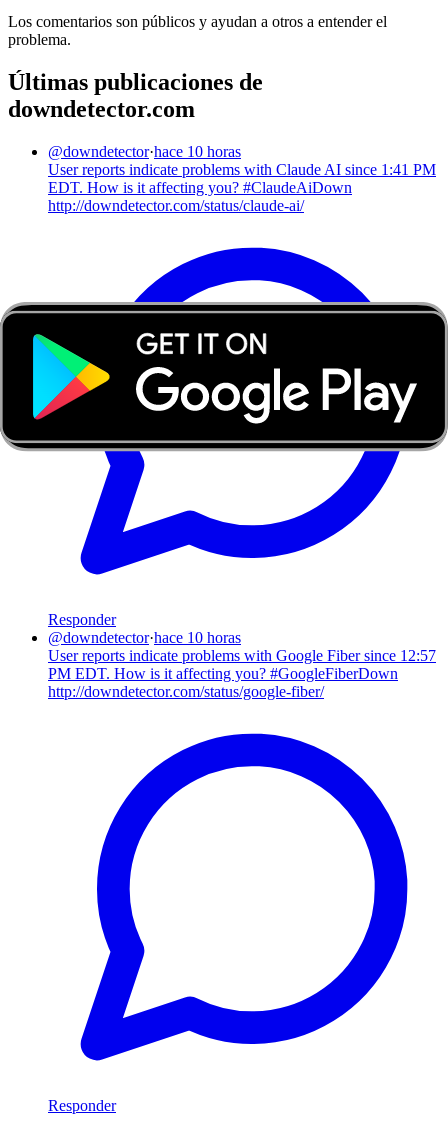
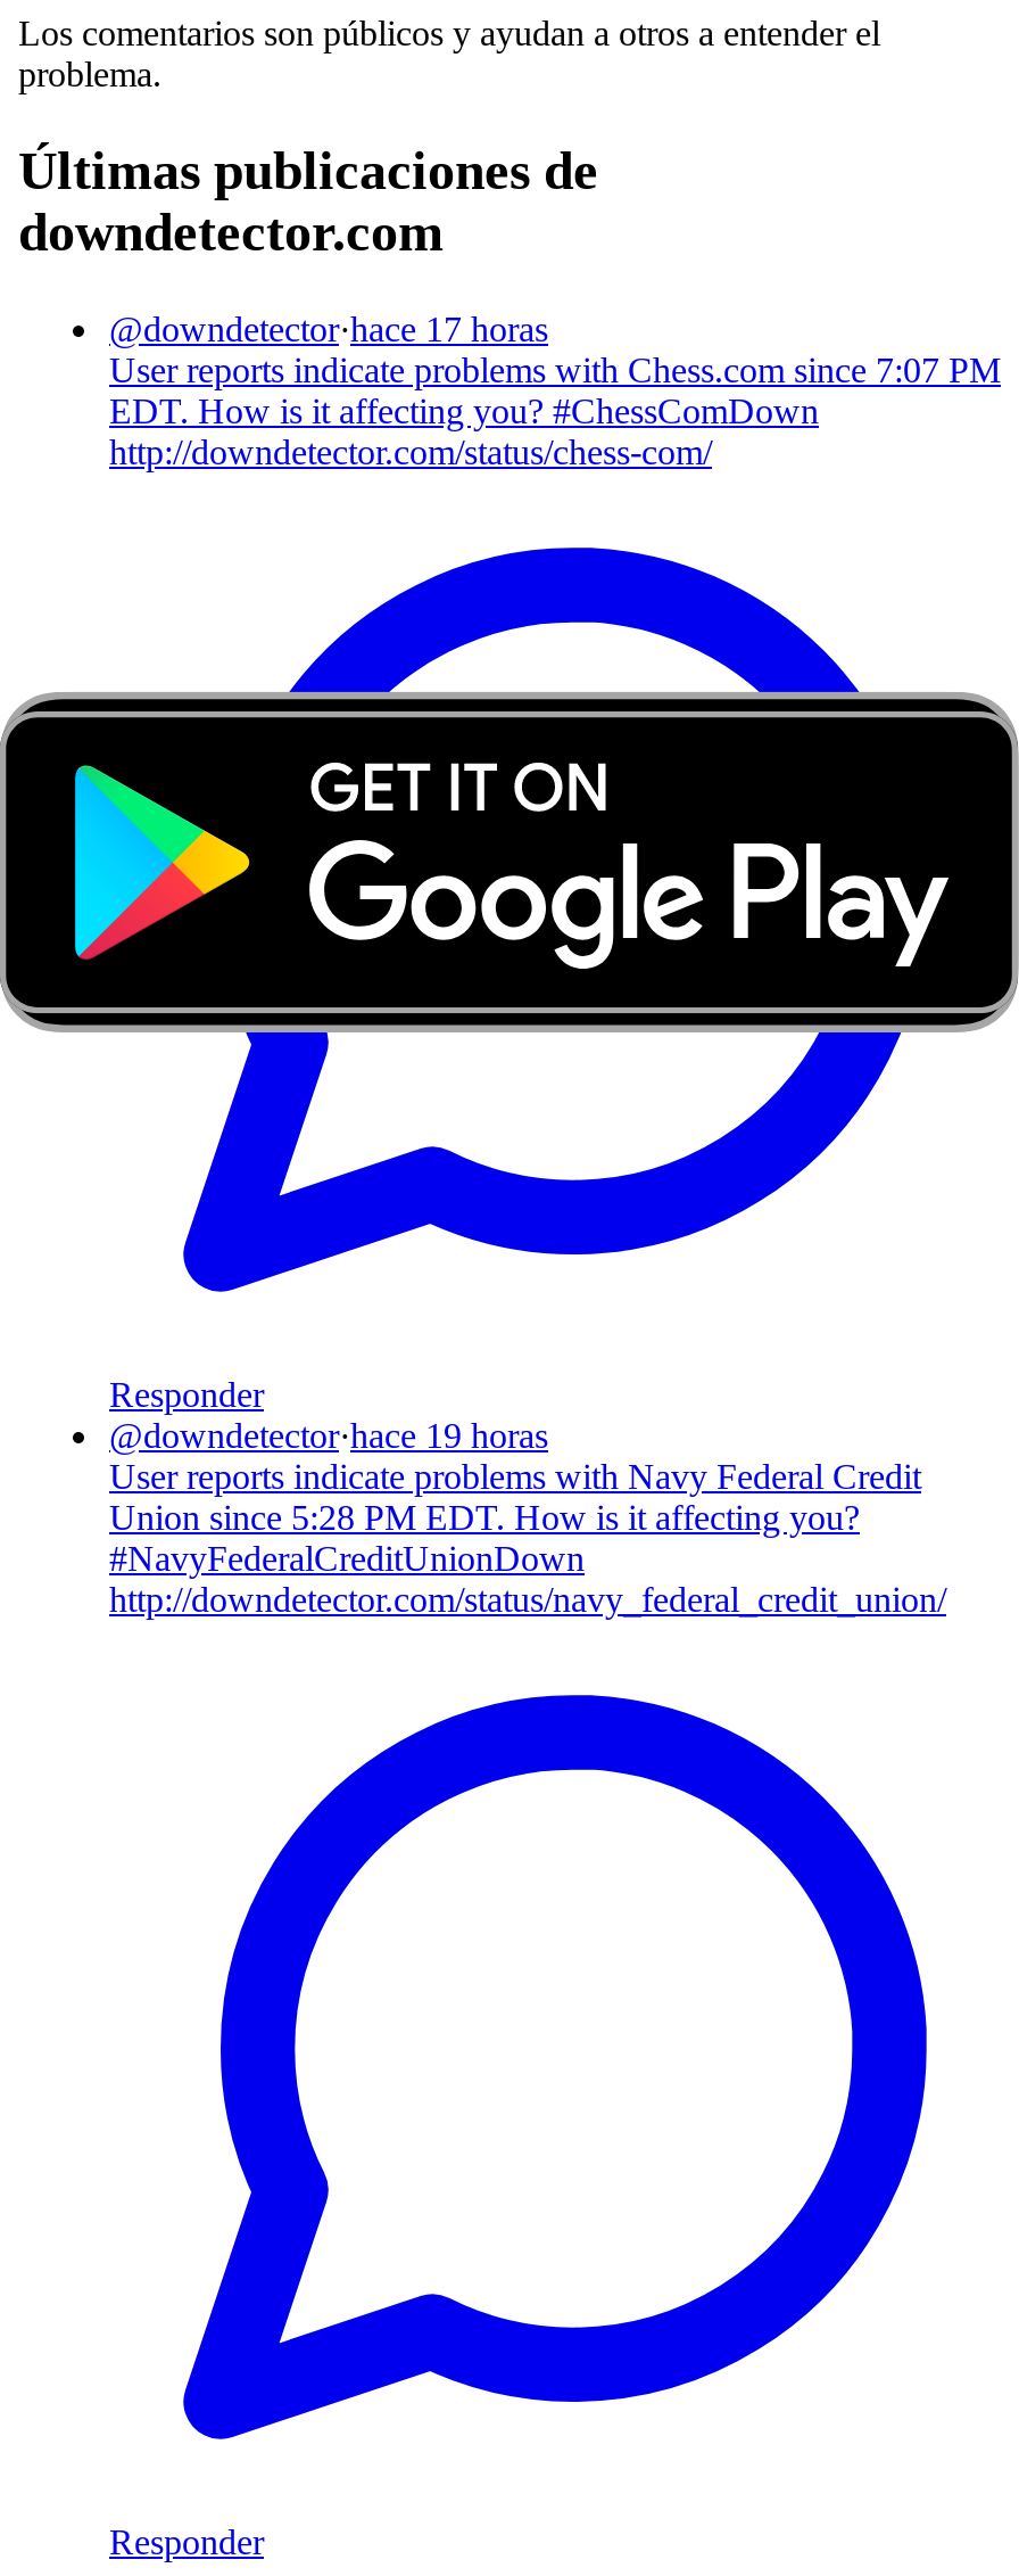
[48,143,436,214] @downdetector·hace 10 horas | User reports indicate problems with Claude AI since 1:41 PM | EDT. How is it affecting you? #ClaudeAiDown | http://downdetector.com/status/claude-ai/ -> [109,310,1001,471] @downdetector·hace 17 horas | User reports indicate problems with Chess.com since 7:07 PM | EDT. How is it affecting you? #ChessComDown | http://downdetector.com/status/chess-com/
[3,301,445,461] [image] -> [7,672,1012,1034] [image]
[48,629,436,700] @downdetector·hace 10 horas | User reports indicate problems with Google Fiber since 12:57 | PM EDT. How is it affecting you? #GoogleFiberDown | http://downdetector.com/status/google-fiber/ -> [109,1416,946,1619] @downdetector·hace 19 horas | User reports indicate problems with Navy Federal Credit | Union since 5:28 PM EDT. How is it affecting you? | #NavyFederalCreditUnionDown | http://downdetector.com/status/navy_federal_credit_union/

